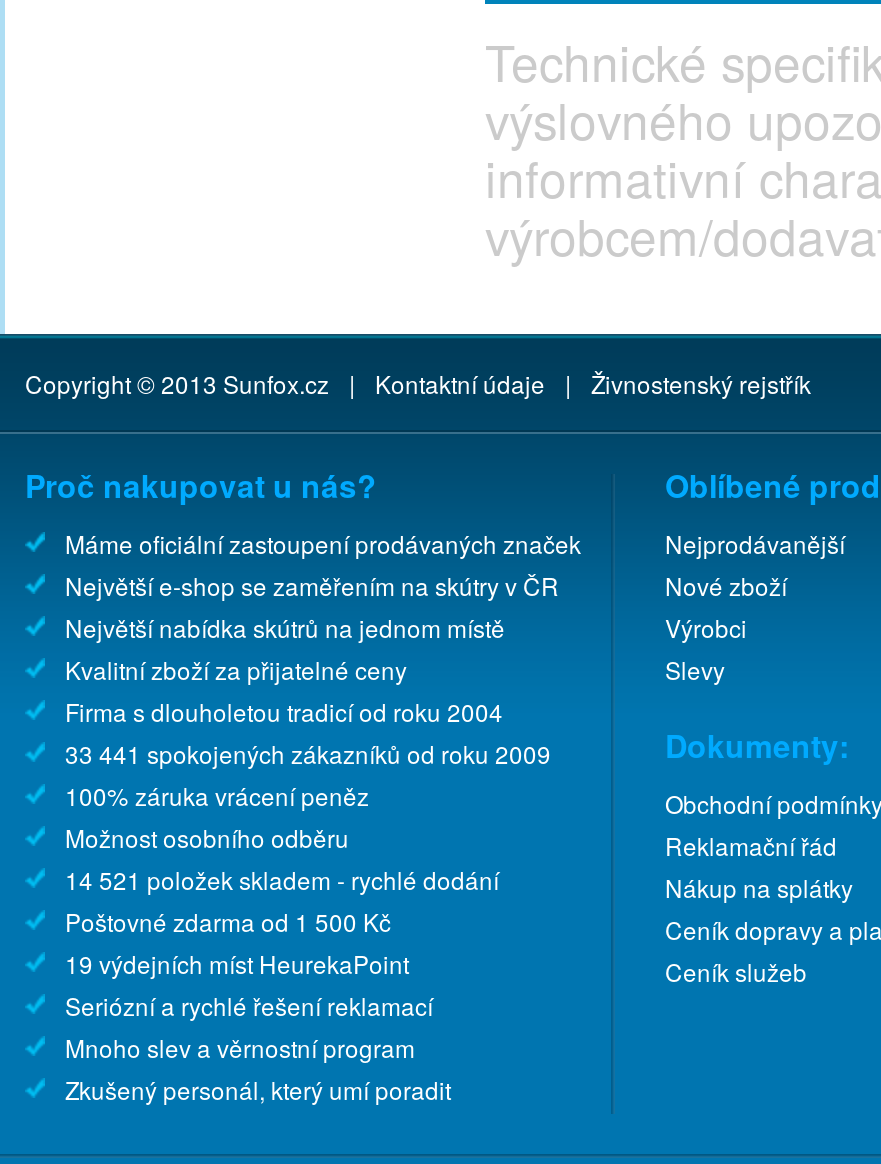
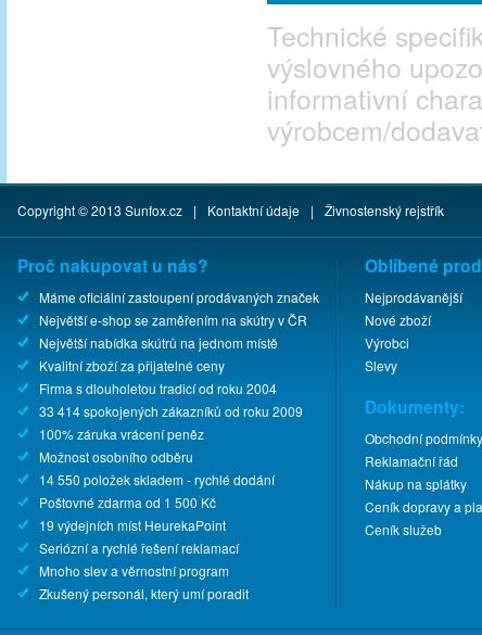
[65,737,551,771] 33 441 spokojených zákazníků od roku 2009 -> [39,402,303,421] 33 414 spokojených zákazníků od roku 2009
[65,863,499,897] 14 521 položek skladem - rychlé dodání -> [39,471,275,489] 14 550 položek skladem - rychlé dodání

